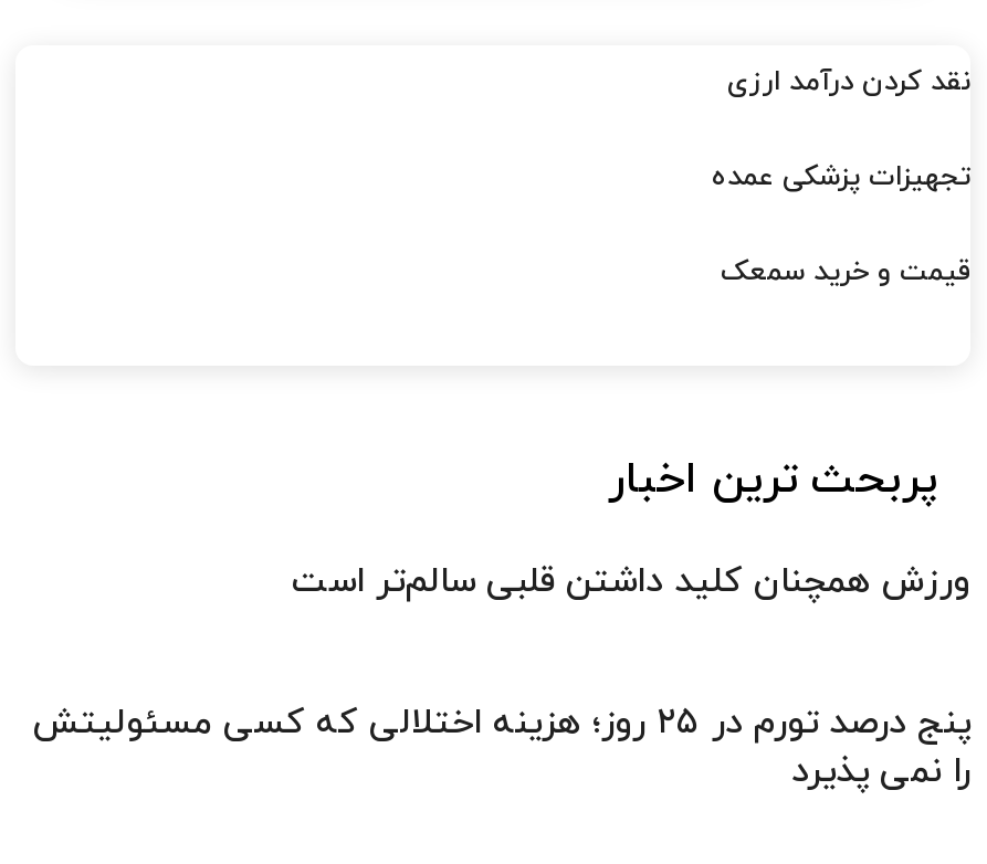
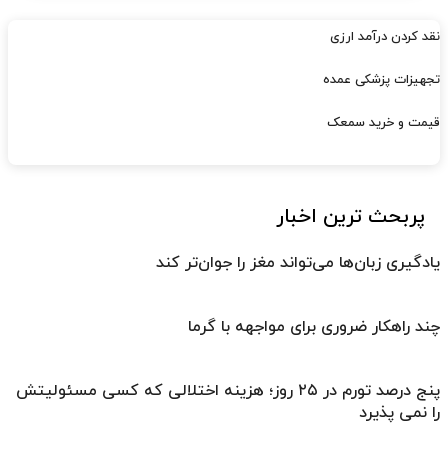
[292,558,970,606] ورزش همچنان کلید داشتن قلبی سالم‌تر است -> [156,252,440,338] یادگیری زبان‌ها می‌تواند مغز را جوان‌تر کند | چند راهکار ضروری برای مواجهه با گرما

